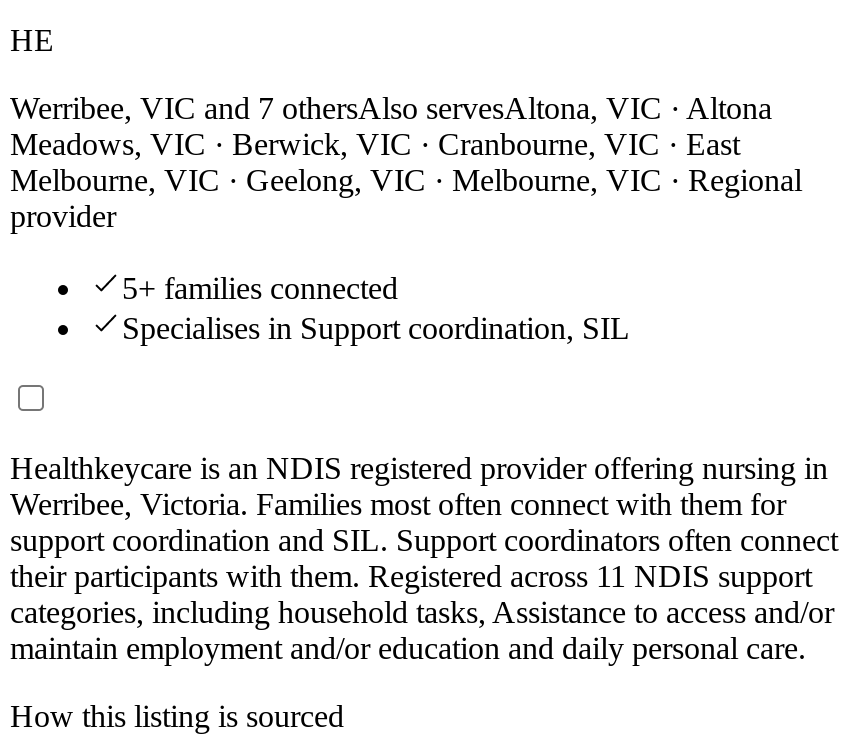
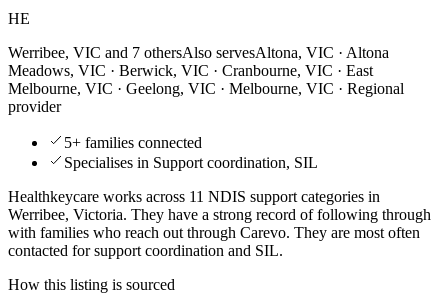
[10,450,838,664] Healthkeycare is an NDIS registered provider offering nursing in | Werribee, Victoria. Families most often connect with them for | support coordination and SIL. Support coordinators often connect | their participants with them. Registered across 11 NDIS support | categories, including household tasks, Assistance to access and/or | maintain employment and/or education and daily personal care. -> [8,188,431,259] Healthkeycare works across 11 NDIS support categories in | Werribee, Victoria. They have a strong record of following through | with families who reach out through Carevo. They are most often | contacted for support coordination and SIL.

